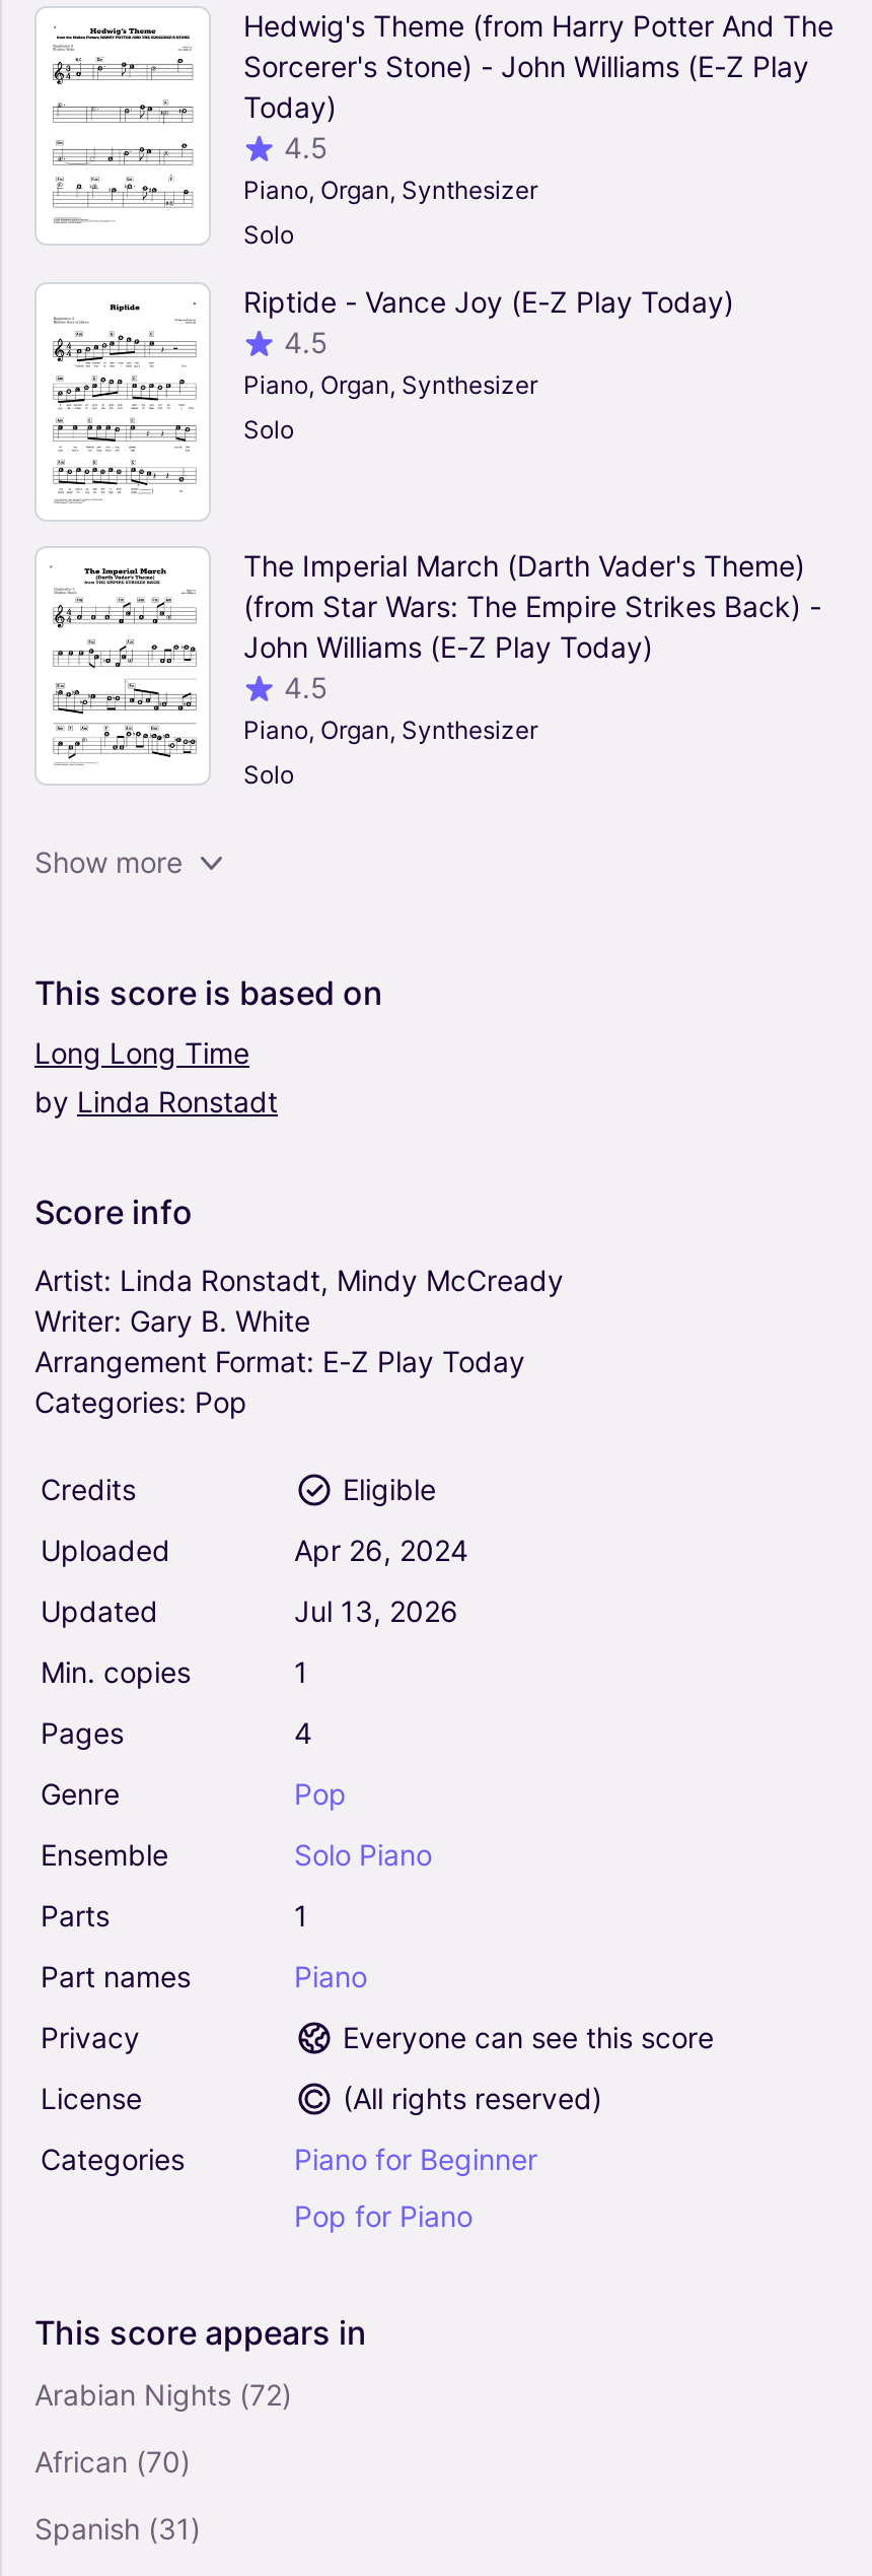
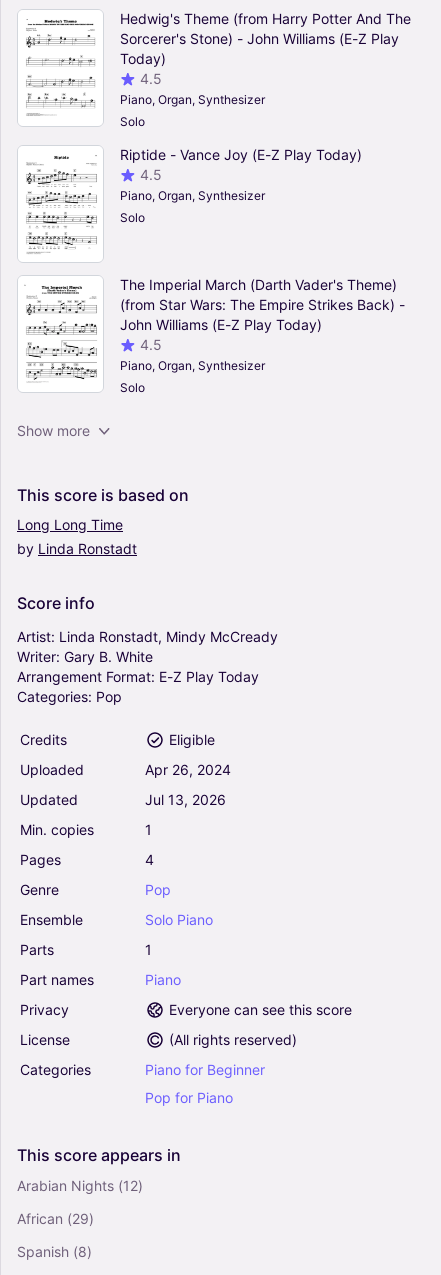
[34,2378,292,2412] Arabian Nights (72) -> [17,1177,143,1194] Arabian Nights (12)
[34,2445,191,2479] African (70) -> [17,1210,94,1227] African (29)
[34,2512,201,2546] Spanish (31) -> [17,1243,92,1260] Spanish (8)

